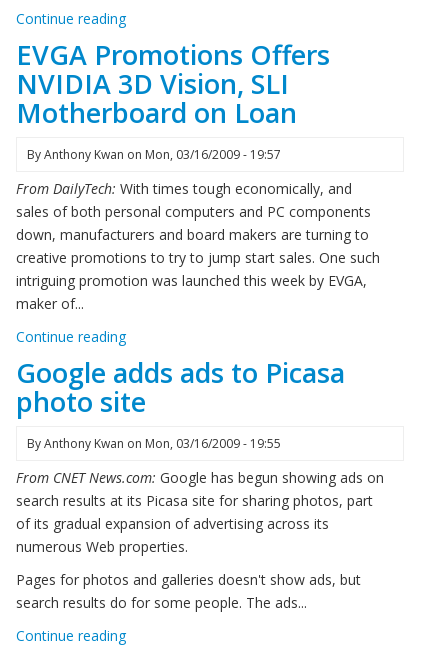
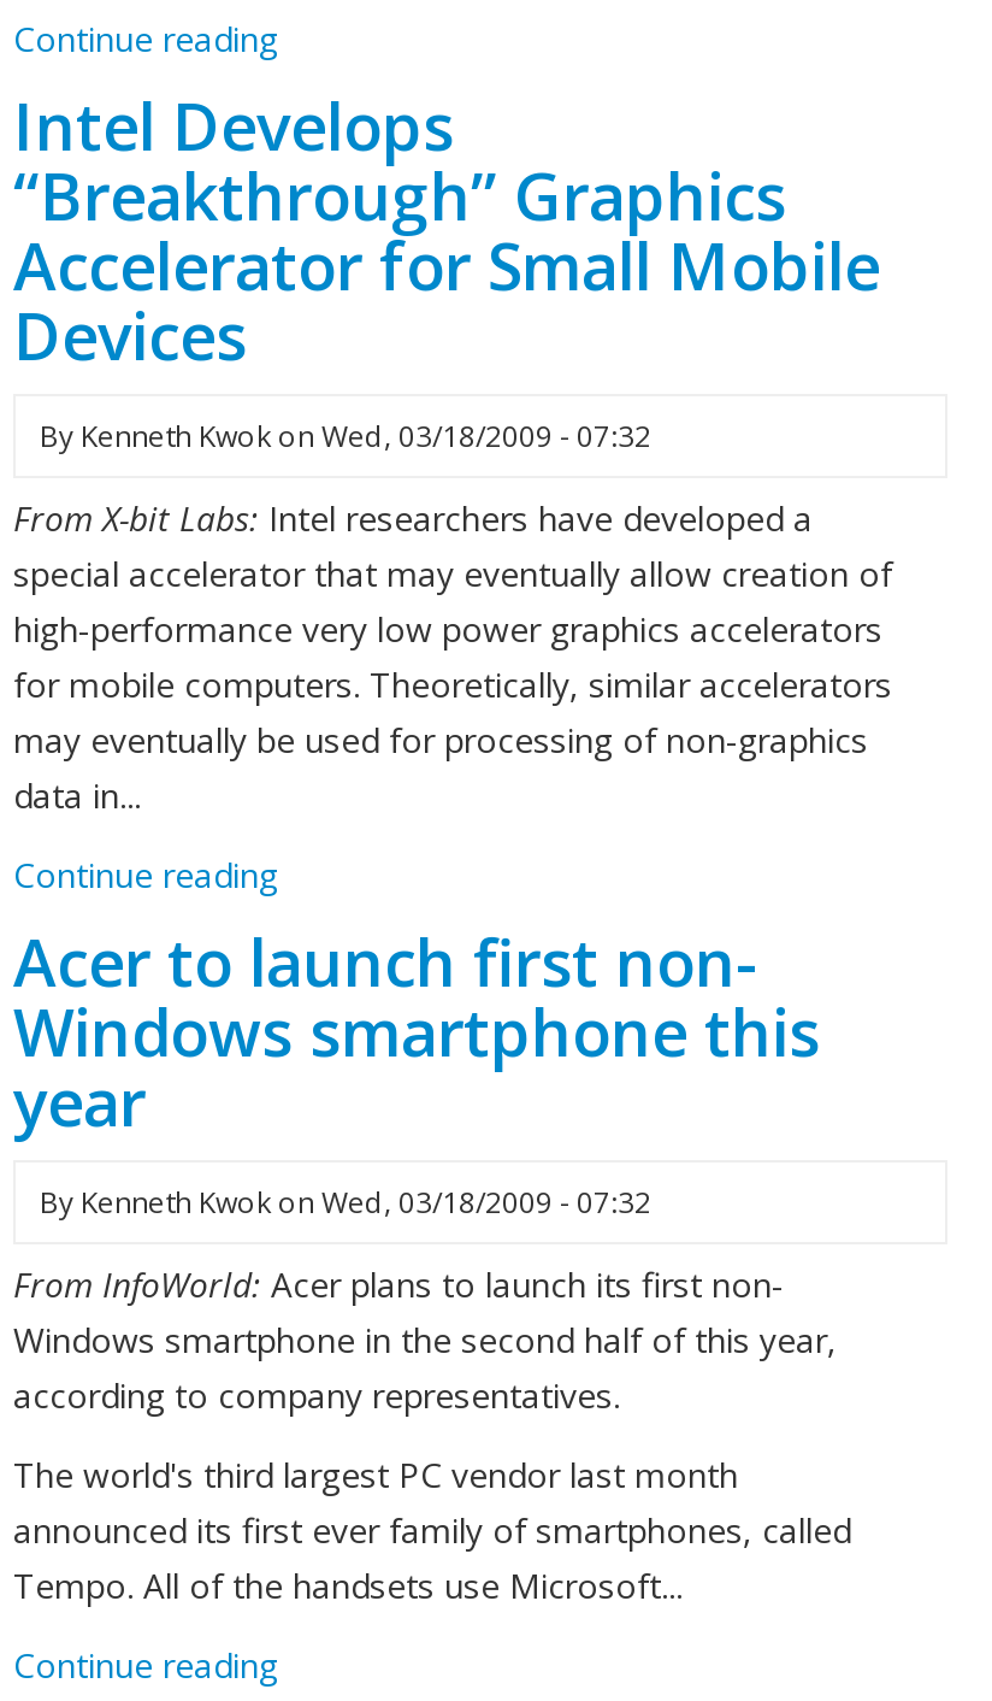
[16,36,330,163] EVGA Promotions Offers | NVIDIA 3D Vision, SLI | Motherboard on Loan | By Anthony Kwan on Mon, 03/16/2009 - 19:57 -> [13,81,880,457] Intel Develops | “Breakthrough” Graphics | Accelerator for Small Mobile | Devices | By Kenneth Kwok on Wed, 03/18/2009 - 07:32
[16,179,380,313] From DailyTech: With times tough economically, and | sales of both personal computers and PC components | down, manufacturers and board makers are turning to | creative promotions to try to jump start sales. One such | intriguing promotion was launched this week by EVGA, | maker of... -> [13,495,892,818] From X-bit Labs: Intel researchers have developed a | special accelerator that may eventually allow creation of | high-performance very low power graphics accelerators | for mobile computers. Theoretically, similar accelerators | may eventually be used for processing of non-graphics | data in...
[16,354,345,452] Google adds ads to Picasa | photo site | By Anthony Kwan on Mon, 03/16/2009 - 19:55 -> [13,917,820,1223] Acer to launch first non- | Windows smartphone this | year | By Kenneth Kwok on Wed, 03/18/2009 - 07:32
[16,468,384,556] From CNET News.com: Google has begun showing ads on | search results at its Picasa site for sharing photos, part | of its gradual expansion of advertising across its | numerous Web properties. -> [13,1261,837,1418] From InfoWorld: Acer plans to launch its first non- | Windows smartphone in the second half of this year, | according to company representatives.
[16,570,361,612] Pages for photos and galleries doesn't show ads, but | search results do for some people. The ads... -> [13,1452,851,1608] The world's third largest PC vendor last month | announced its first ever family of smartphones, called | Tempo. All of the handsets use Microsoft...

